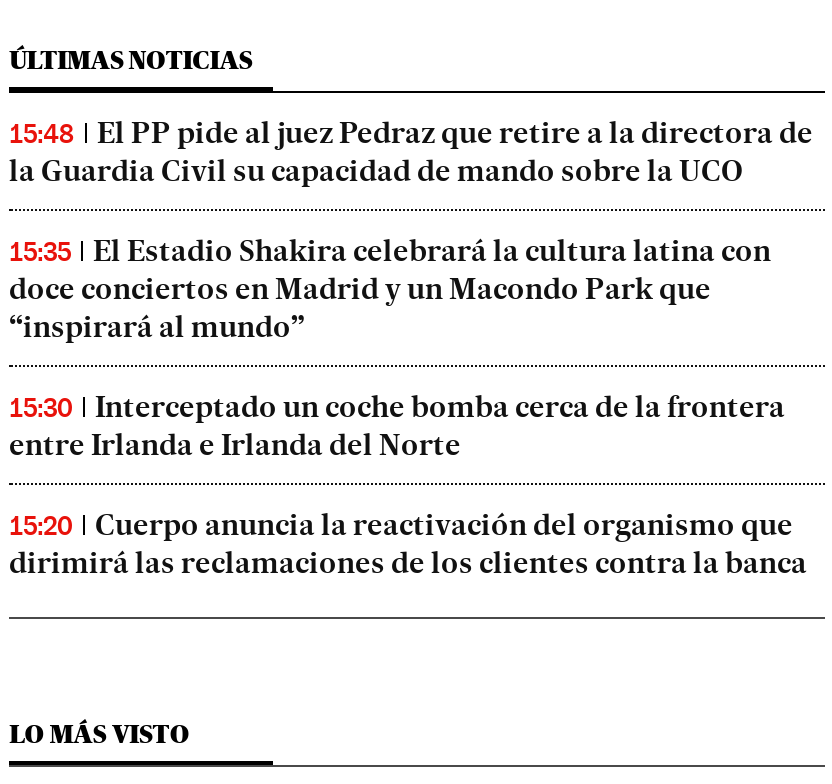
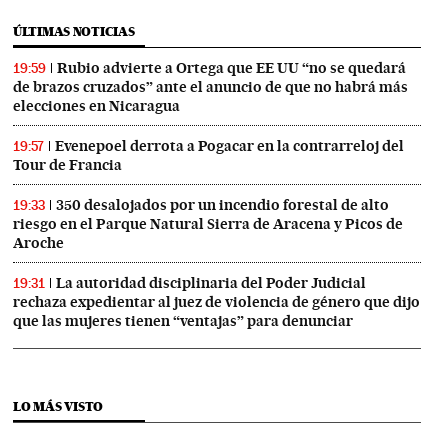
[9,115,813,189] 15:48 | El PP pide al juez Pedraz que retire a la directora de | la Guardia Civil su capacidad de mando sobre la UCO -> [13,59,408,115] 19:59 | Rubio advierte a Ortega que EE UU “no se quedará | de brazos cruzados” ante el anuncio de que no habrá más | elecciones en Nicaragua
[9,233,771,345] 15:35 | El Estadio Shakira celebrará la cultura latina con | doce conciertos en Madrid y un Macondo Park que | “inspirará al mundo” -> [13,137,404,174] 19:57 | Evenepoel derrota a Pogacar en la contrarreloj del | Tour de Francia
[9,389,785,463] 15:30 | Interceptado un coche bomba cerca de la frontera | entre Irlanda e Irlanda del Norte -> [13,196,403,252] 19:33 | 350 desalojados por un incendio forestal de alto | riesgo en el Parque Natural Sierra de Aracena y Picos de | Aroche
[9,507,807,581] 15:20 | Cuerpo anuncia la reactivación del organismo que | dirimirá las reclamaciones de los clientes contra la banca -> [13,274,420,330] 19:31 | La autoridad disciplinaria del Poder Judicial | rechaza expedientar al juez de violencia de género que dijo | que las mujeres tienen “ventajas” para denunciar

